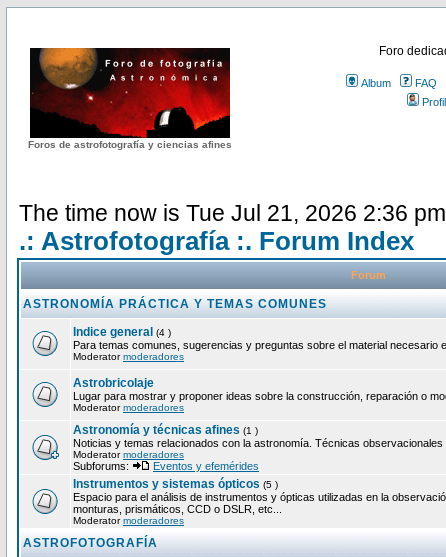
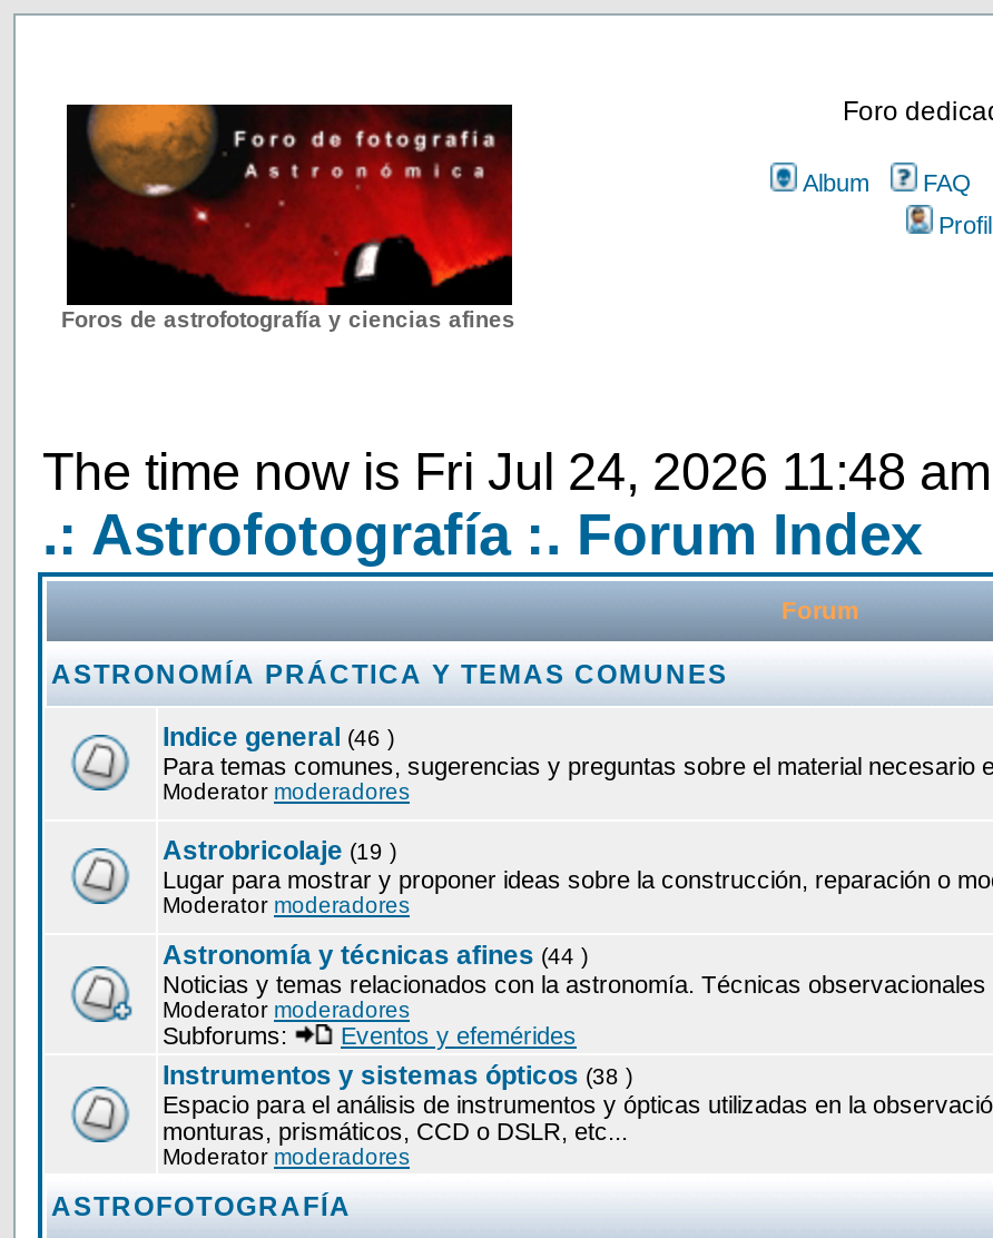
[19,200,446,226] The time now is Tue Jul 21, 2026 2:36 pm -> [42,443,991,501] The time now is Fri Jul 24, 2026 11:48 am
[73,325,171,339] Indice general (4 ) -> [163,721,394,753] Indice general (46 )
[73,376,154,390] Astrobricolaje -> [163,835,396,866] Astrobricolaje (19 )
[73,423,258,437] Astronomía y técnicas afines (1 ) -> [163,940,588,971] Astronomía y técnicas afines (44 )
[73,477,278,491] Instrumentos y sistemas ópticos (5 ) -> [163,1060,632,1091] Instrumentos y sistemas ópticos (38 )

